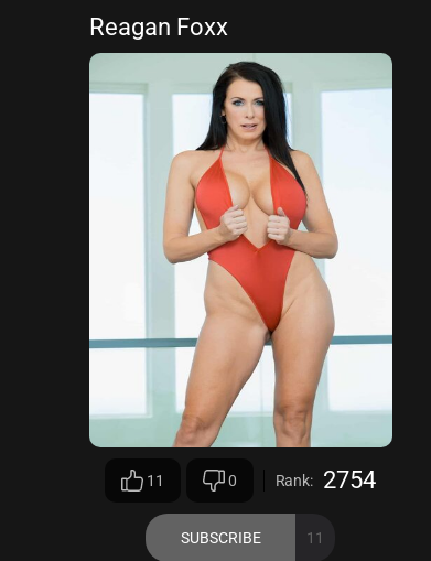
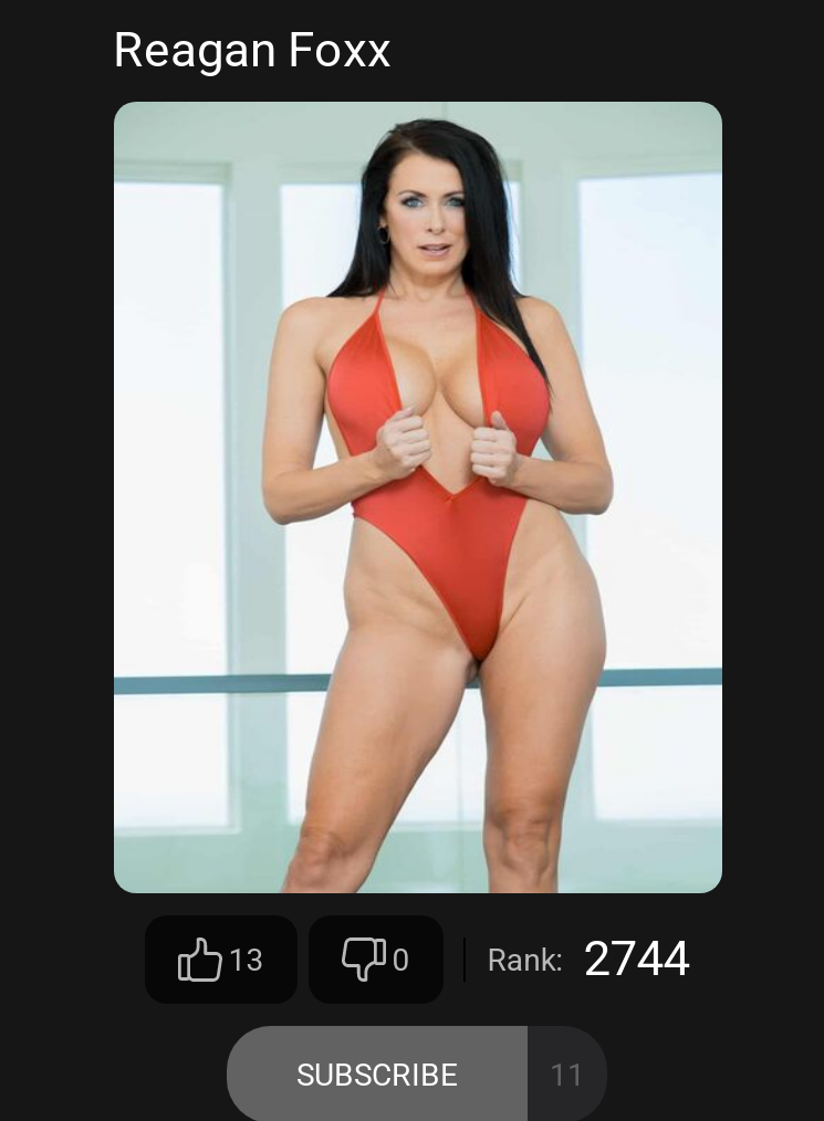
[146,471,164,489] 11 -> [228,941,264,976] 13
[275,466,376,493] Rank: 2754 -> [487,930,690,985] Rank: 2744

